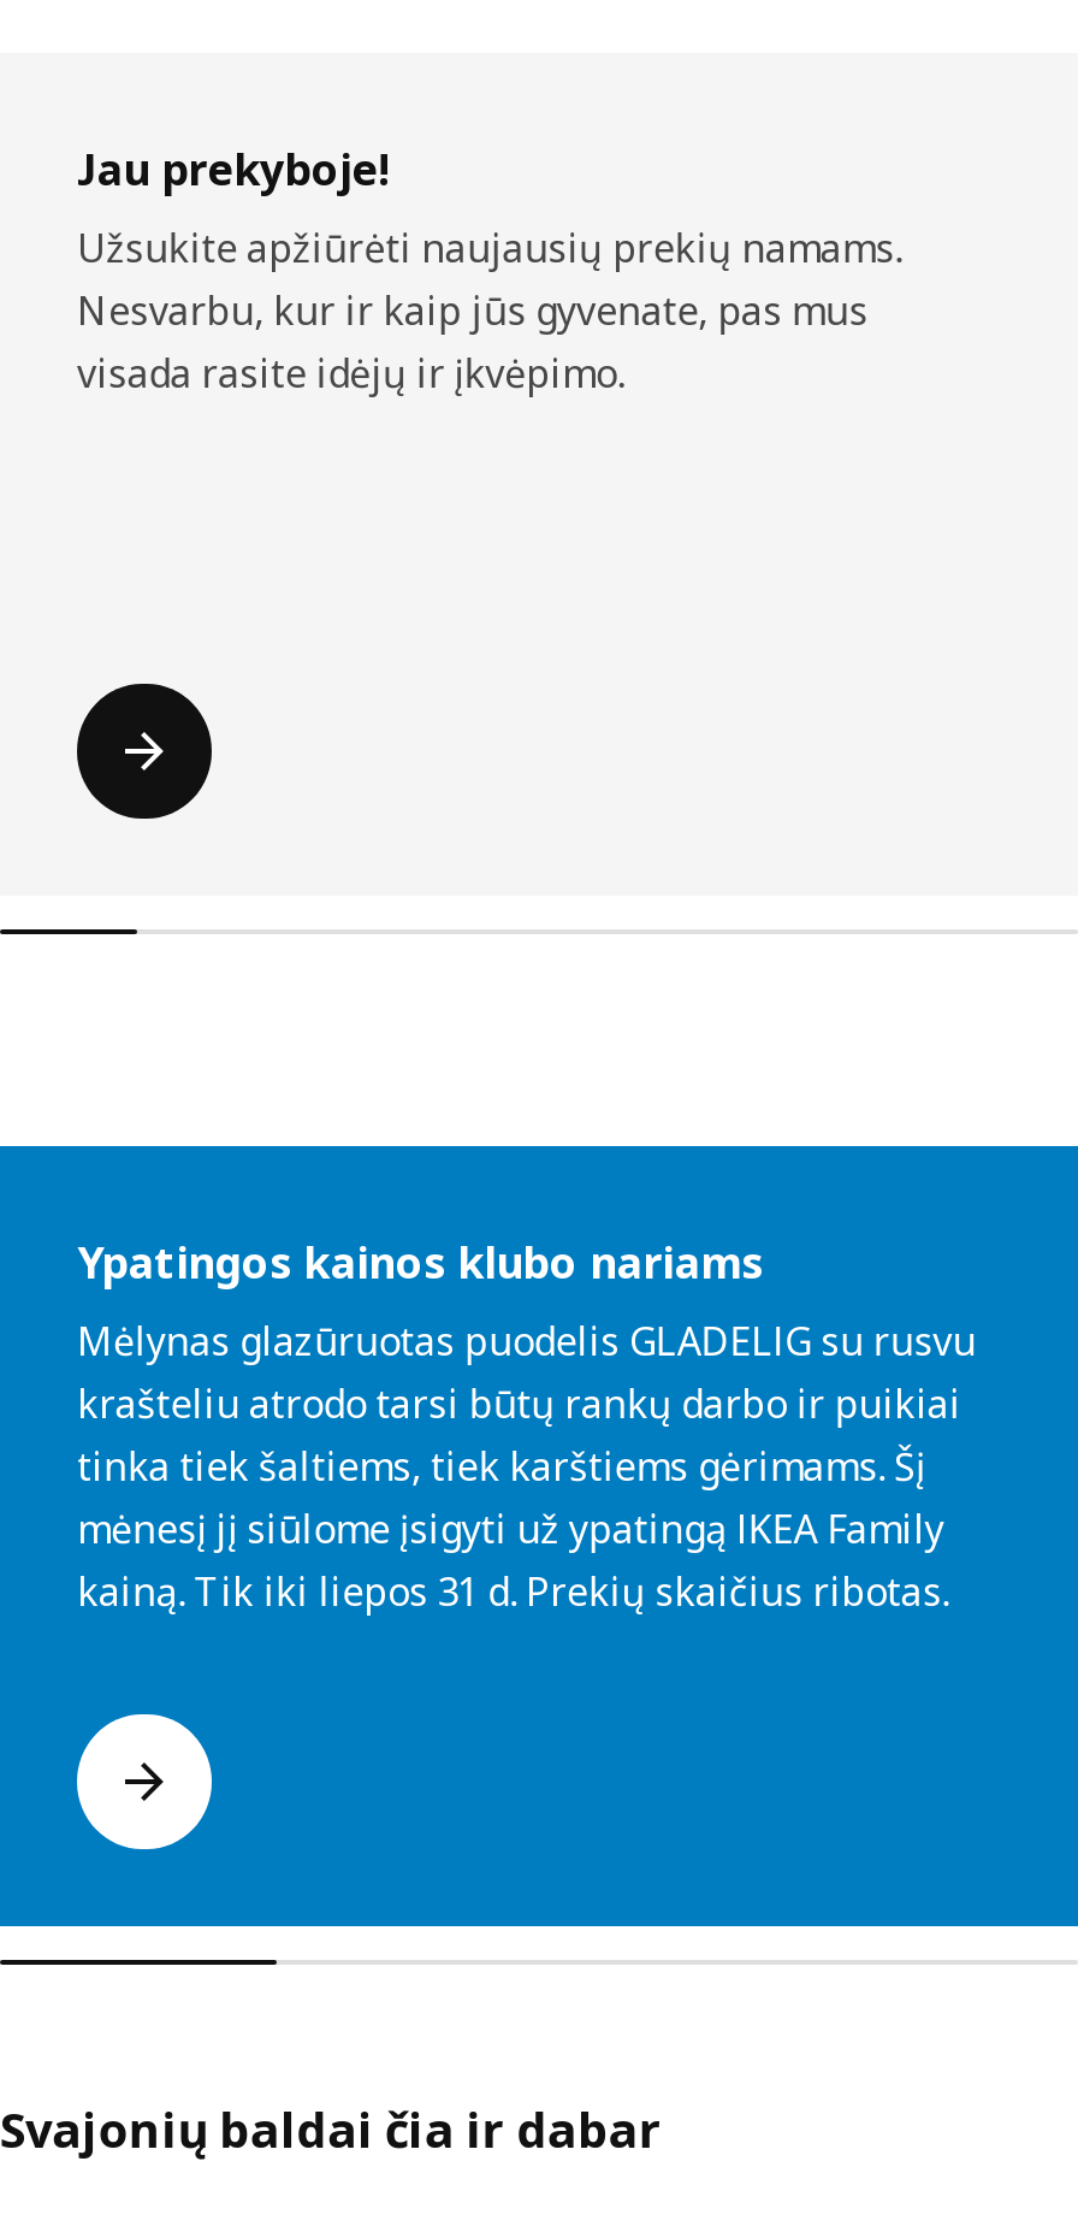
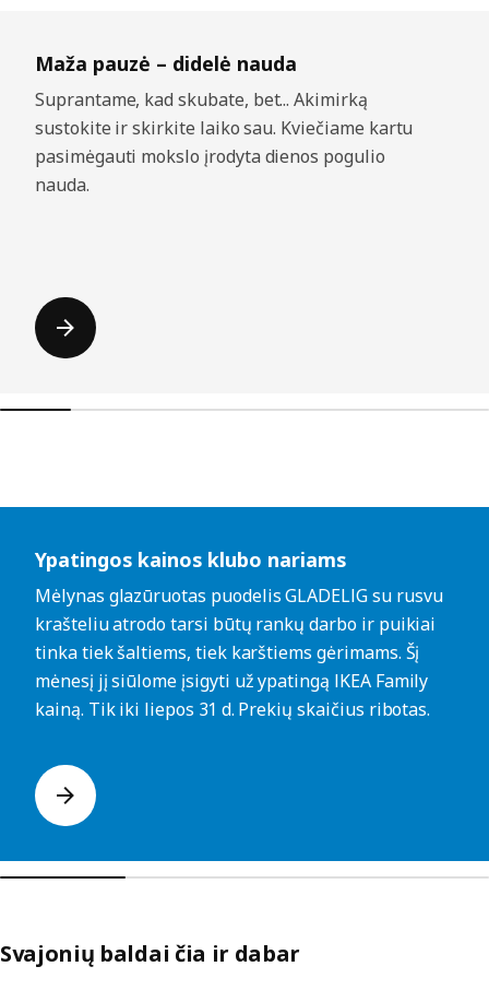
[77,139,902,399] Jau prekyboje! | Užsukite apžiūrėti naujausių prekių namams. | Nesvarbu, kur ir kaip jūs gyvenate, pas mus | visada rasite idėjų ir įkvėpimo. -> [35,50,413,197] Maža pauzė – didelė nauda | Suprantame, kad skubate, bet... Akimirką | sustokite ir skirkite laiko sau. Kviečiame kartu | pasimėgauti mokslo įrodyta dienos pogulio | nauda.

